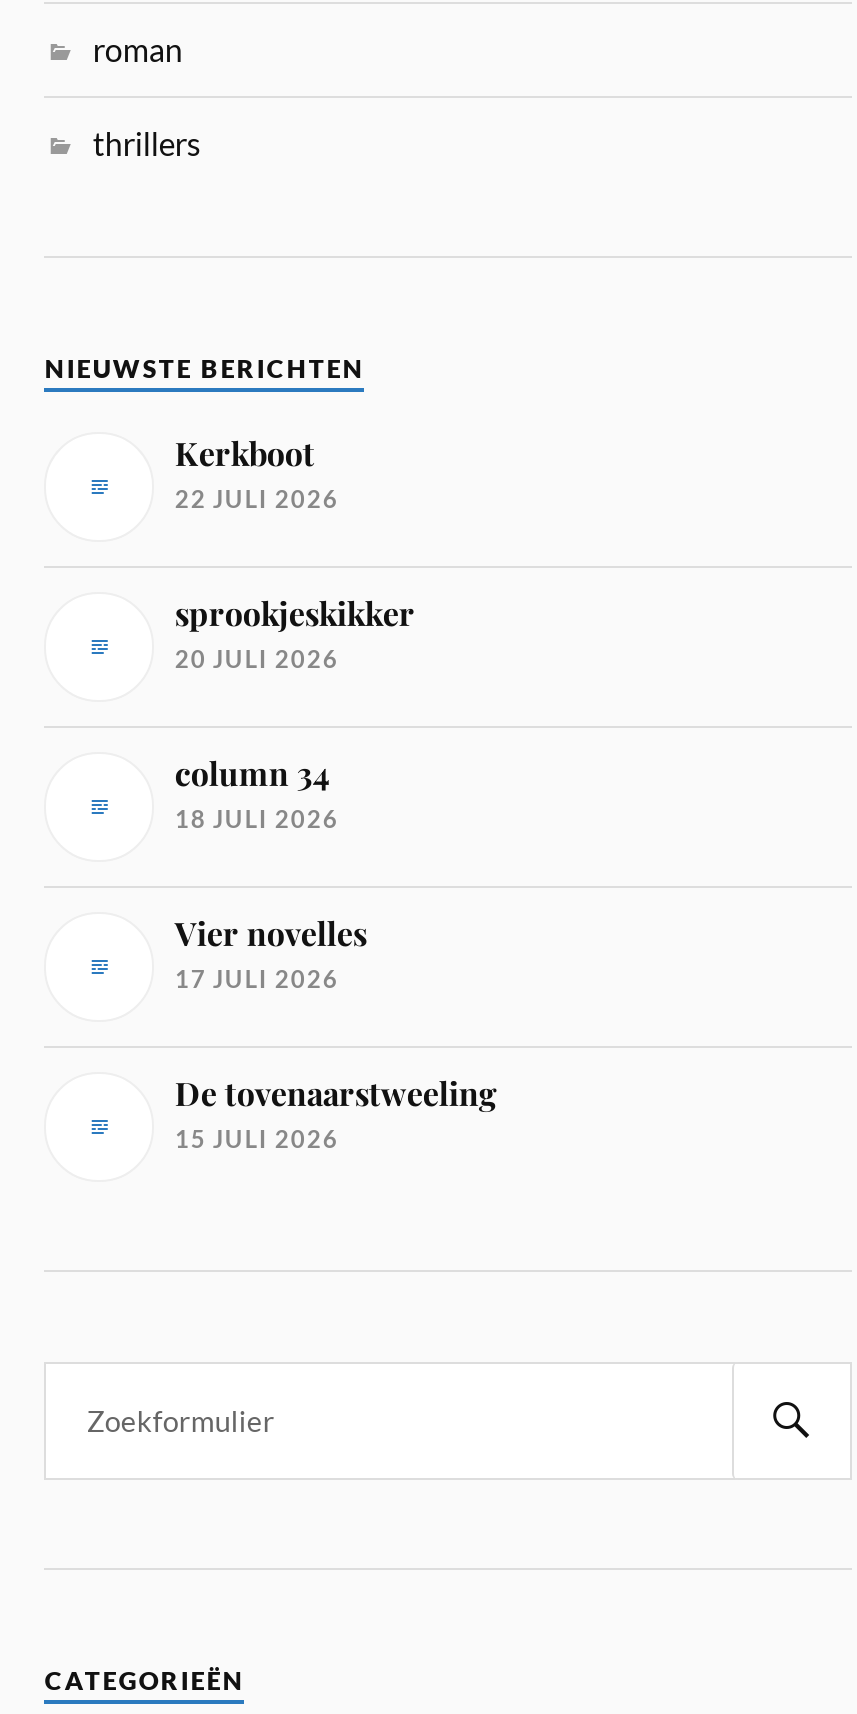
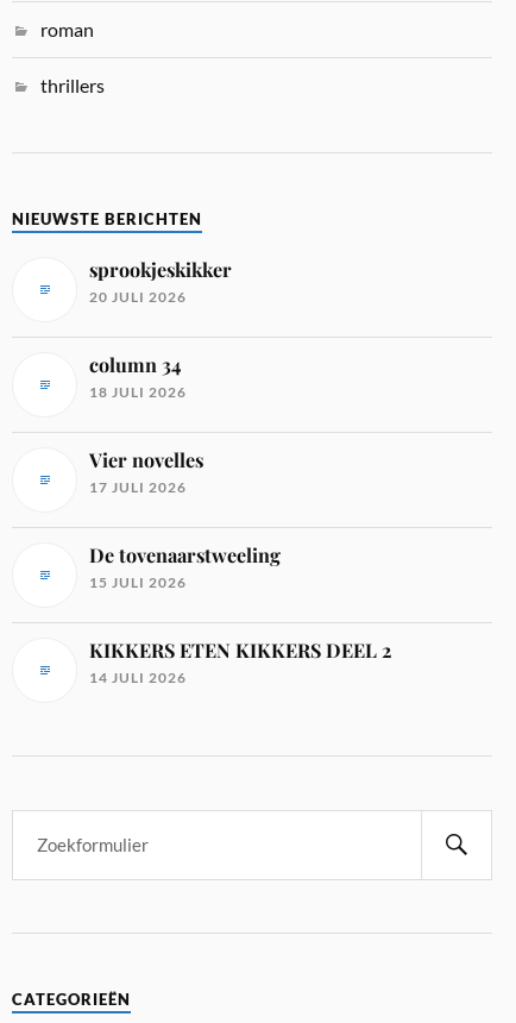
[175,432,339,514] Kerkboot | 22 JULI 2026 -> none
moved [175,592,497,1154] -> [90,257,281,591]: sprookjeskikker | 20 JULI 2026 | column 34 | 18 JULI 2026 | Vier novelles | 17 JULI 2026 | De tovenaarstweeling | 15 JULI 2026
none -> [90,637,392,686] KIKKERS ETEN KIKKERS DEEL 2 | 14 JULI 2026

